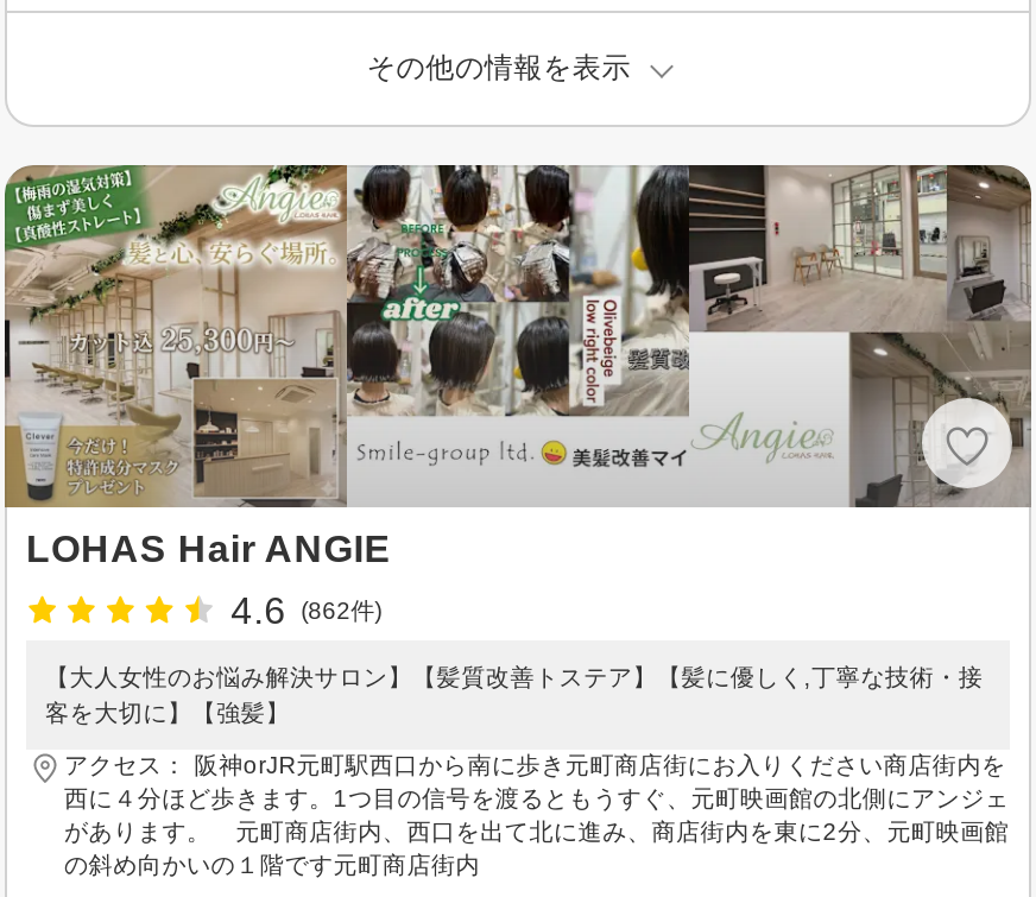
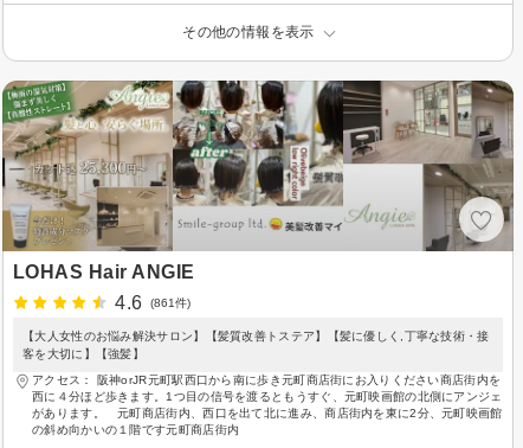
[231,590,382,630] 4.6 (862件) -> [115,292,190,312] 4.6 (861件)

